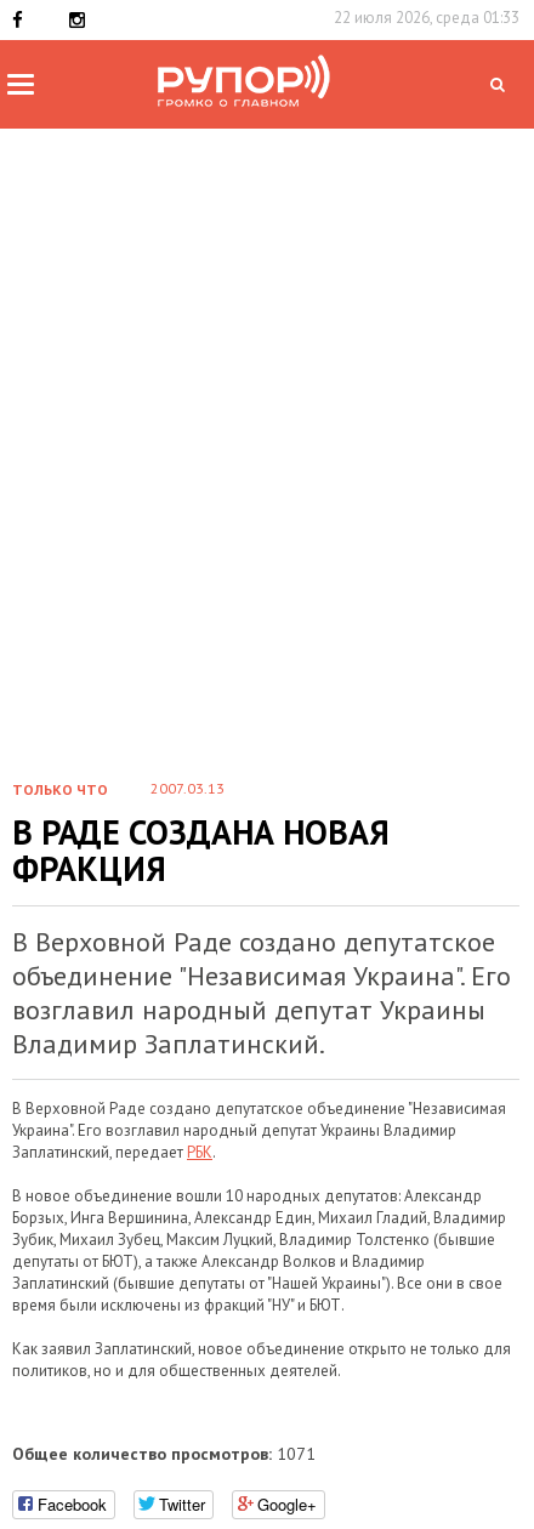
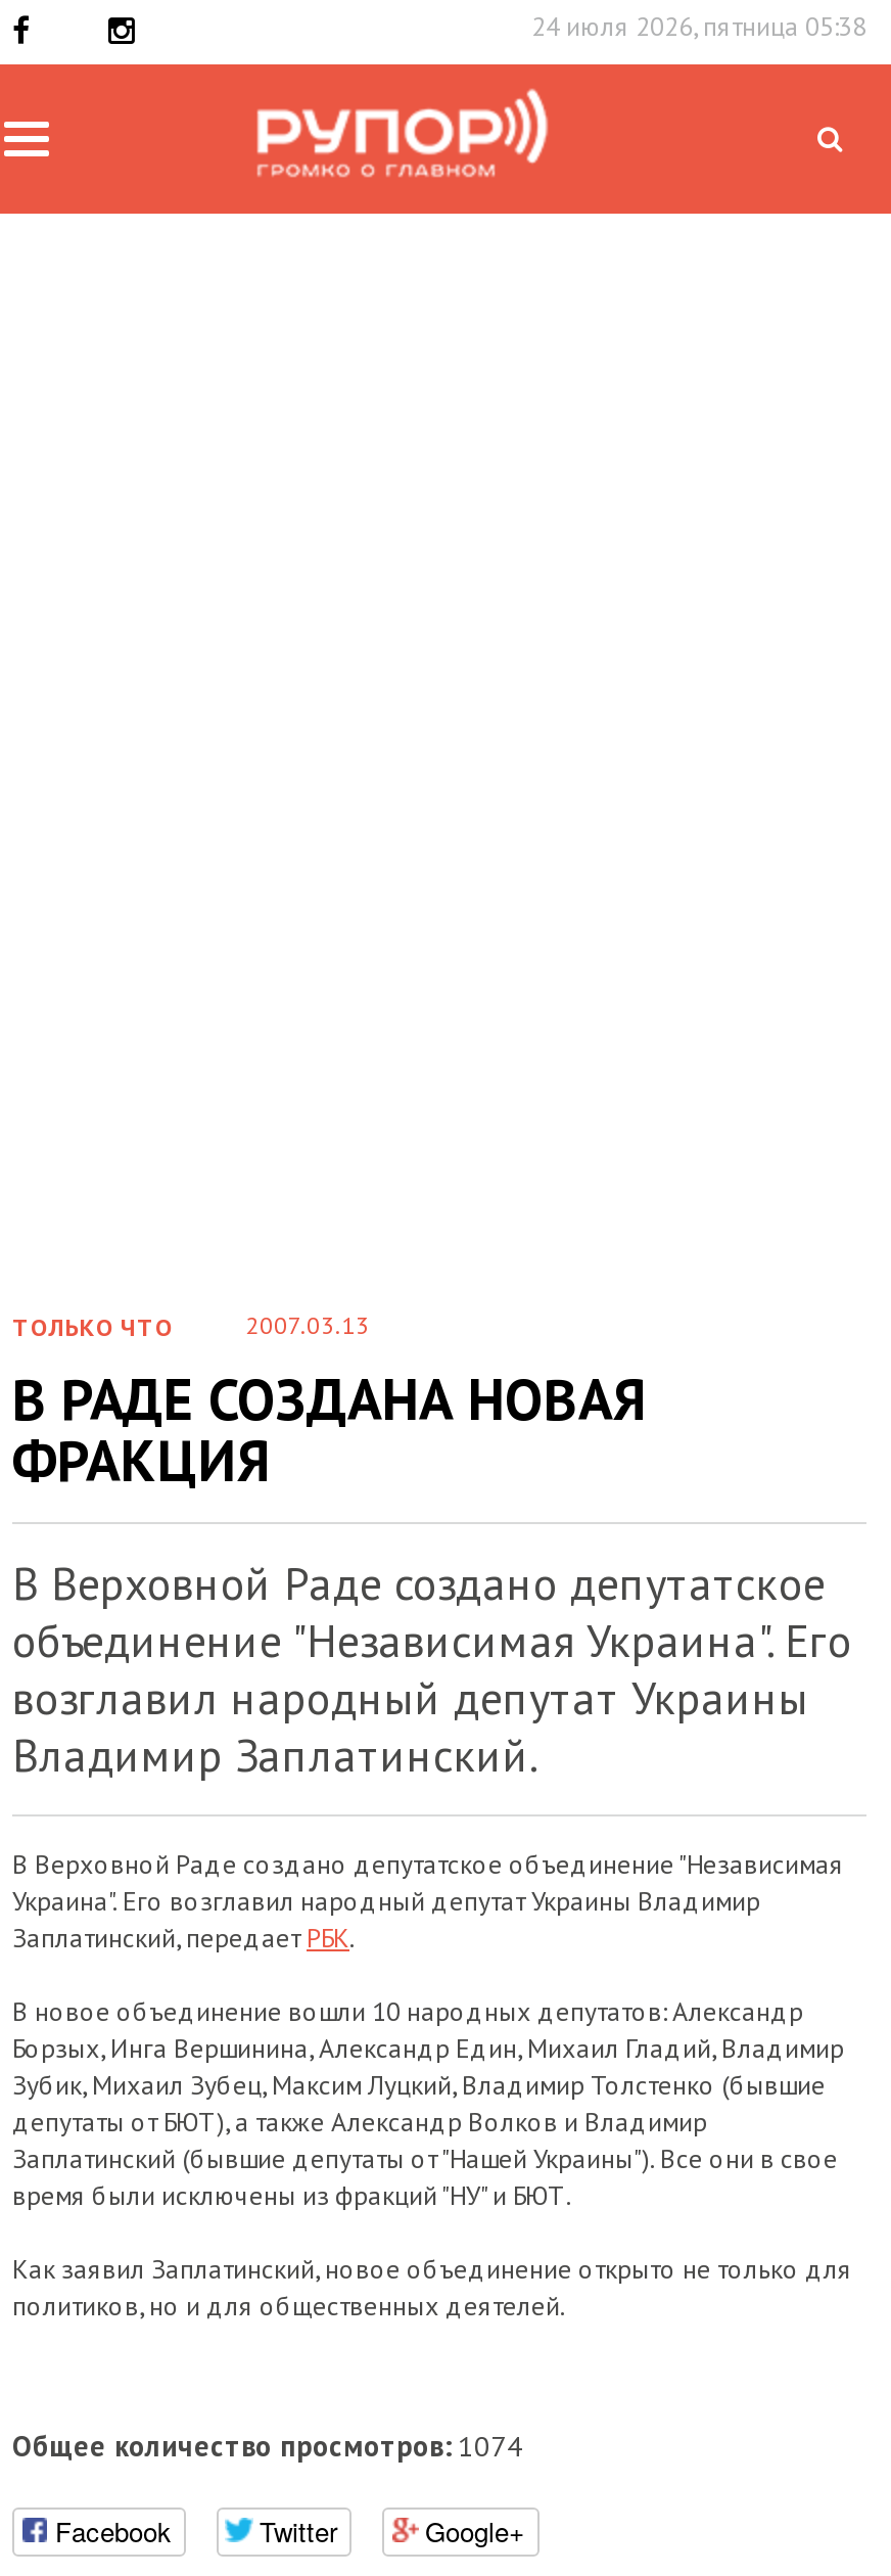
[334,7,519,28] 22 июля 2026, среда 01:33 -> [531,9,866,44] 24 июля 2026, пятница 05:38
[12,1443,316,1465] Общее количество просмотров: 1071 -> [12,2428,523,2465] Общее количество просмотров: 1074

